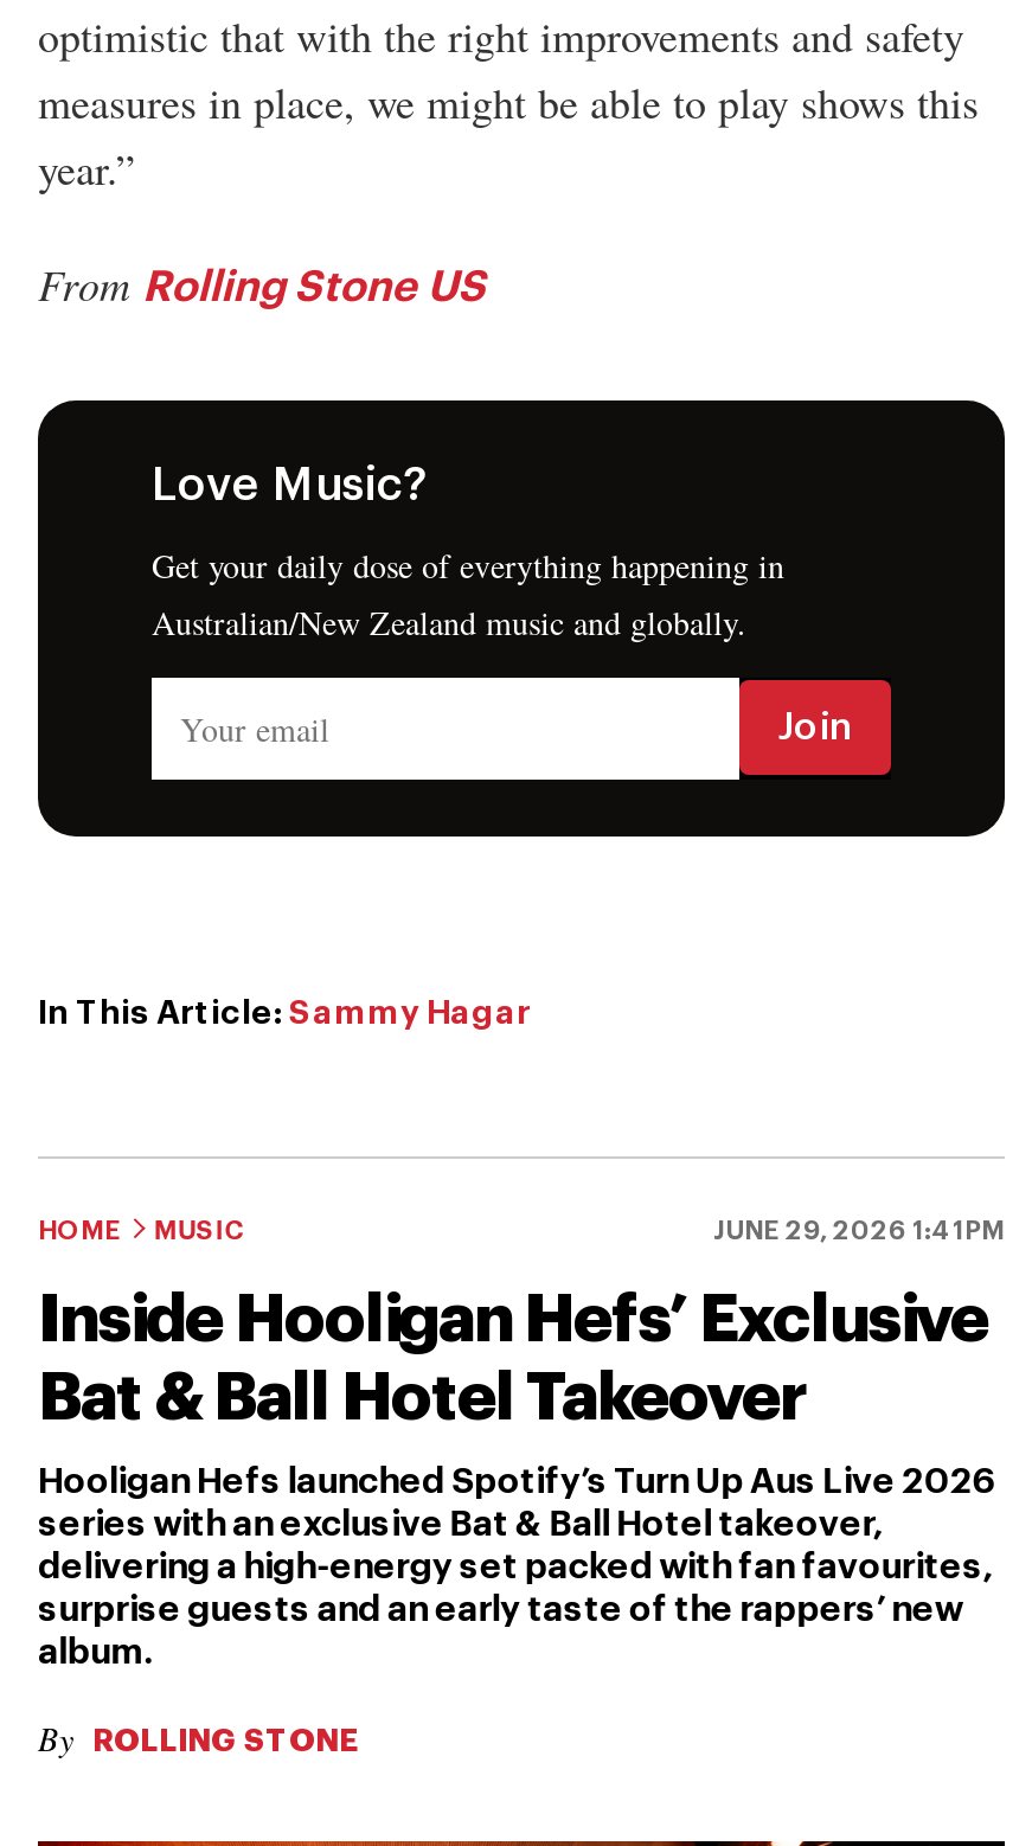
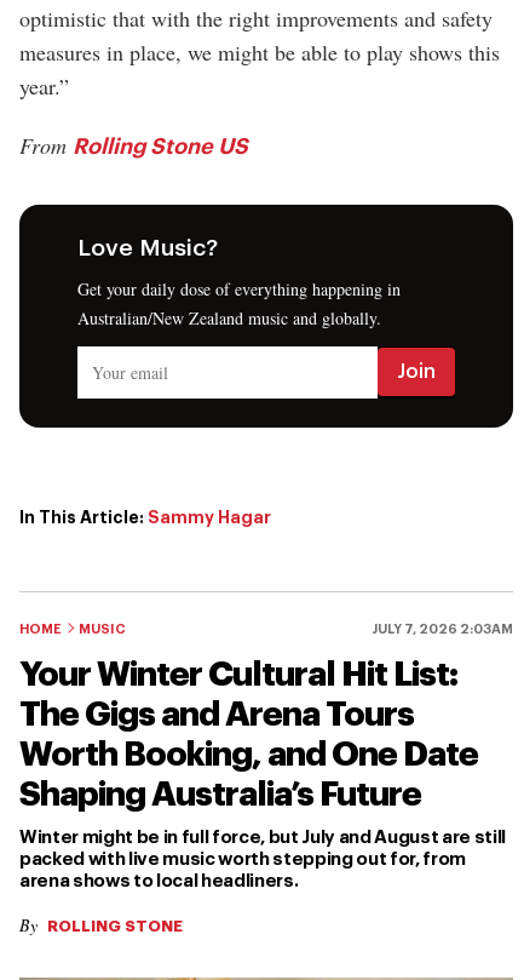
[713,1218,1005,1244] JUNE 29, 2026 1:41PM -> [372,622,513,636] JULY 7, 2026 2:03AM
[38,1286,988,1431] Inside Hooligan Hefs’ Exclusive | Bat & Ball Hotel Takeover -> [19,658,478,811] Your Winter Cultural Hit List: | The Gigs and Arena Tours | Worth Booking, and One Date | Shaping Australia’s Future
[38,1464,996,1670] Hooligan Hefs launched Spotify’s Turn Up Aus Live 2026 | series with an exclusive Bat & Ball Hotel takeover, | delivering a high-energy set packed with fan favourites, | surprise guests and an early taste of the rappers’ new | album. -> [19,828,506,890] Winter might be in full force, but July and August are still | packed with live music worth stepping out for, from | arena shows to local headliners.

